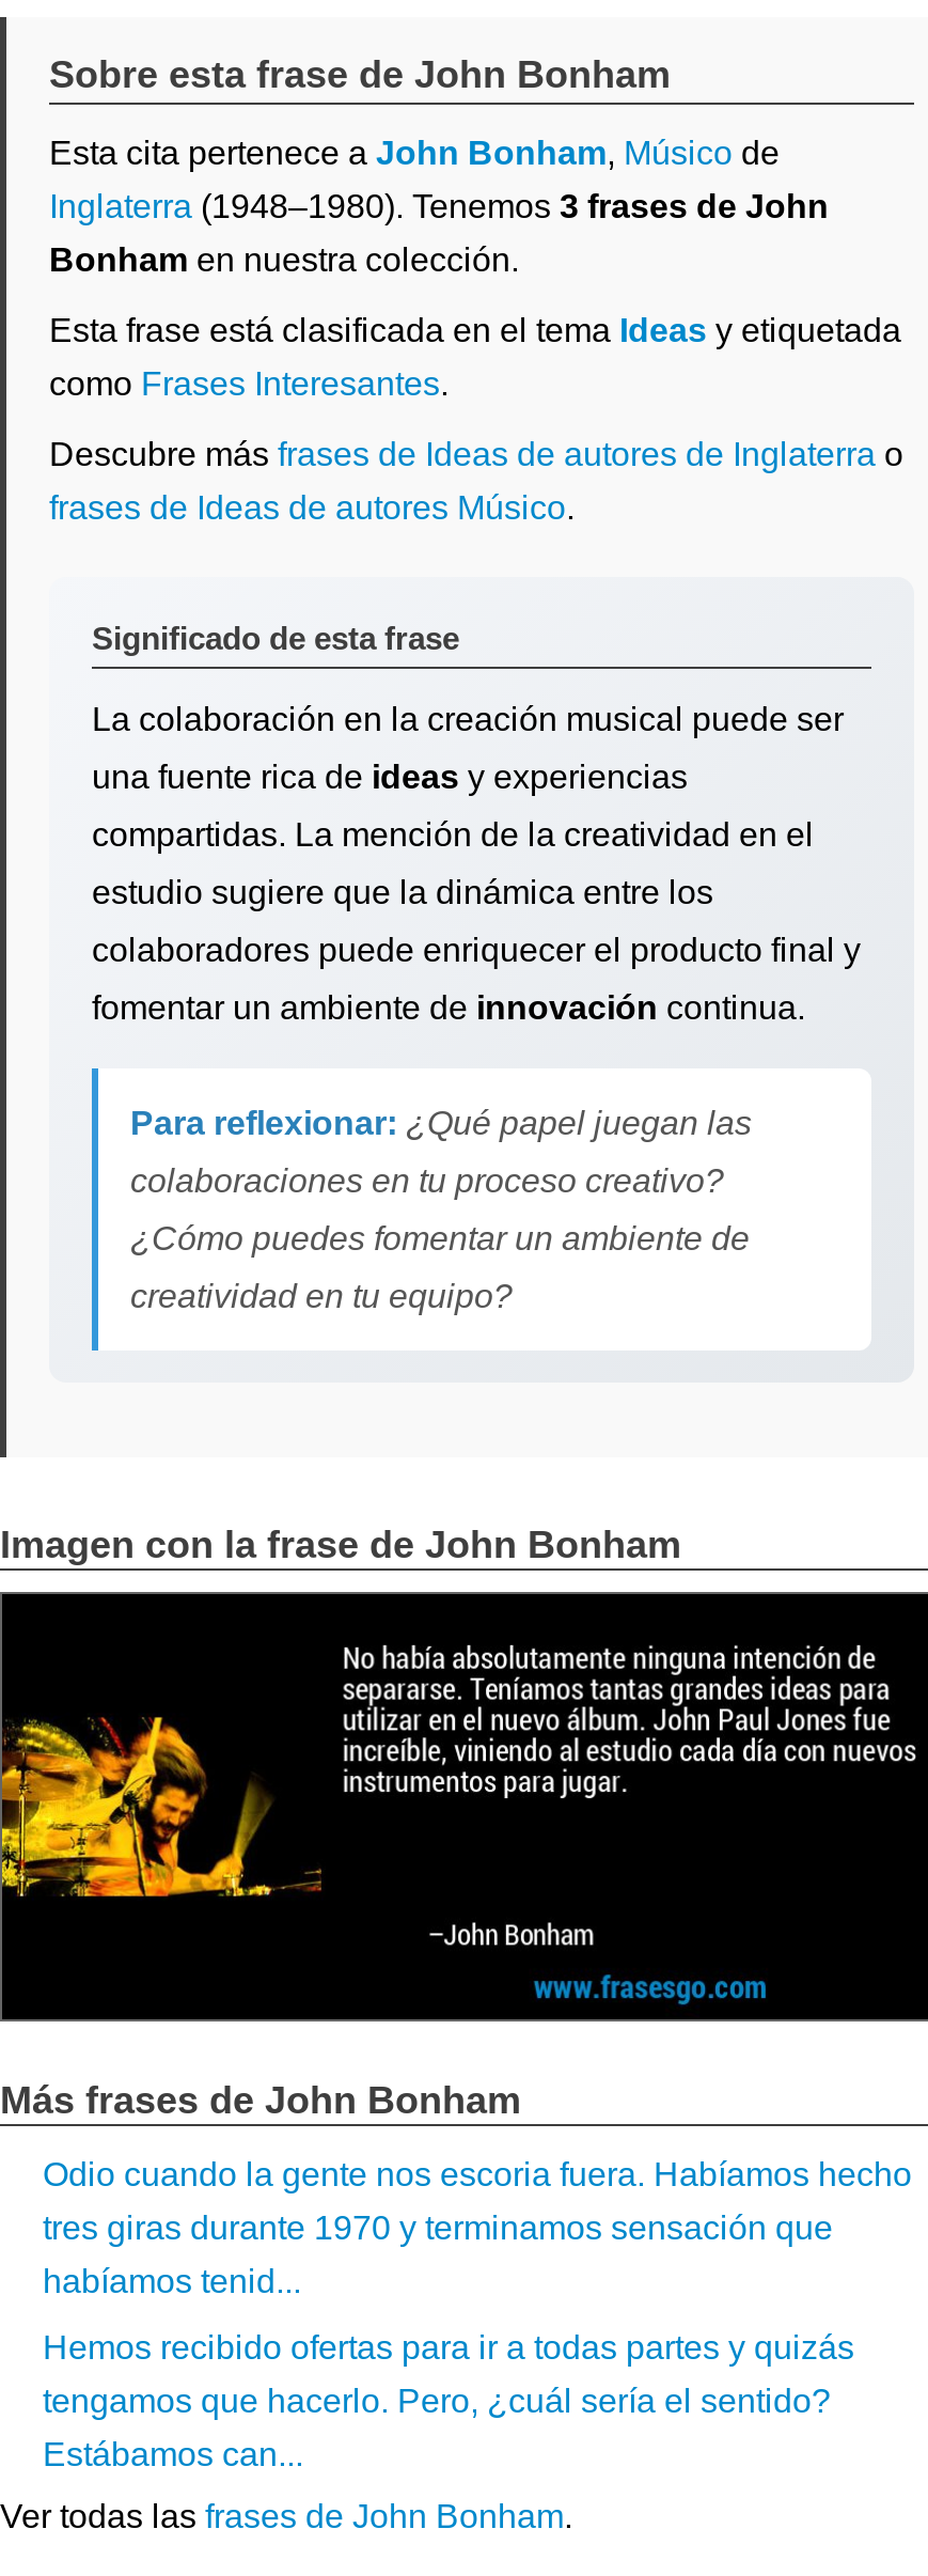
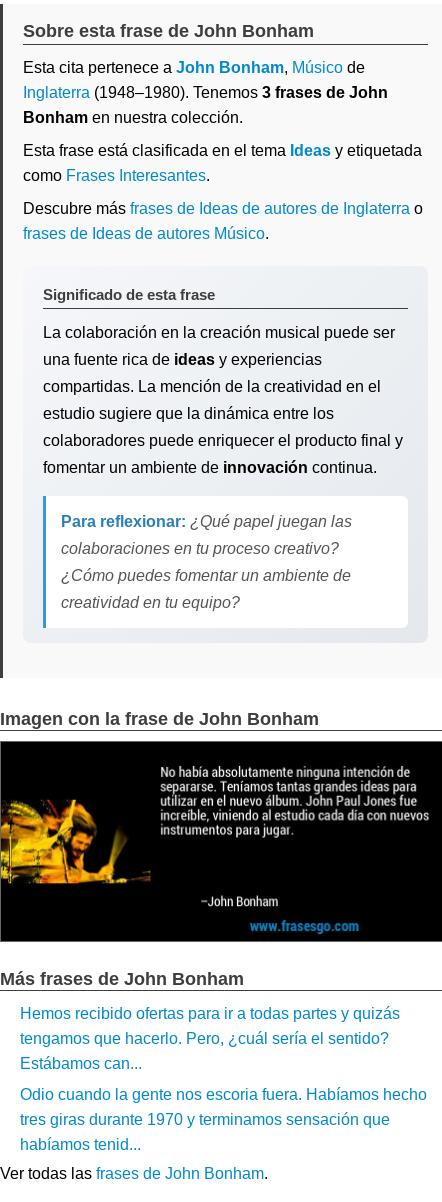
moved [43,2156,912,2299] -> [20,1086,427,1153]: Odio cuando la gente nos escoria fuera. Habíamos hecho | tres giras durante 1970 y terminamos sensación que | habíamos tenid...
moved [43,2329,854,2473] -> [20,1005,400,1072]: Hemos recibido ofertas para ir a todas partes y quizás | tengamos que hacerlo. Pero, ¿cuál sería el sentido? | Estábamos can...

